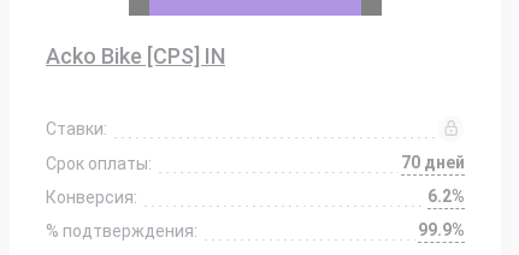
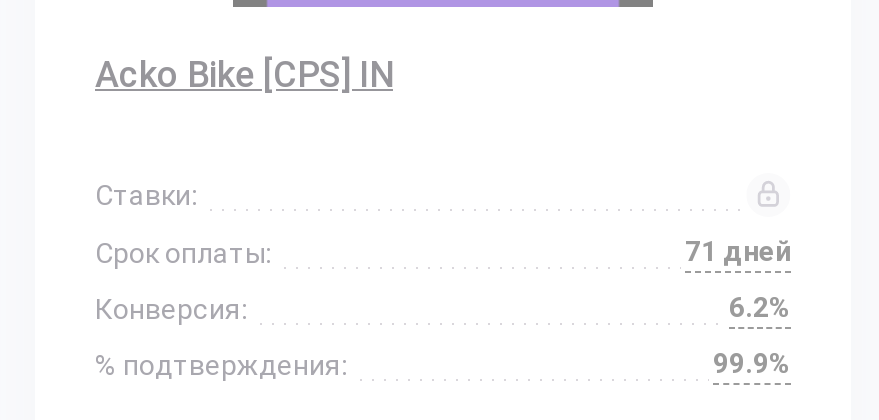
[401,153,465,172] 70 дней -> [685,235,791,267] 71 дней

